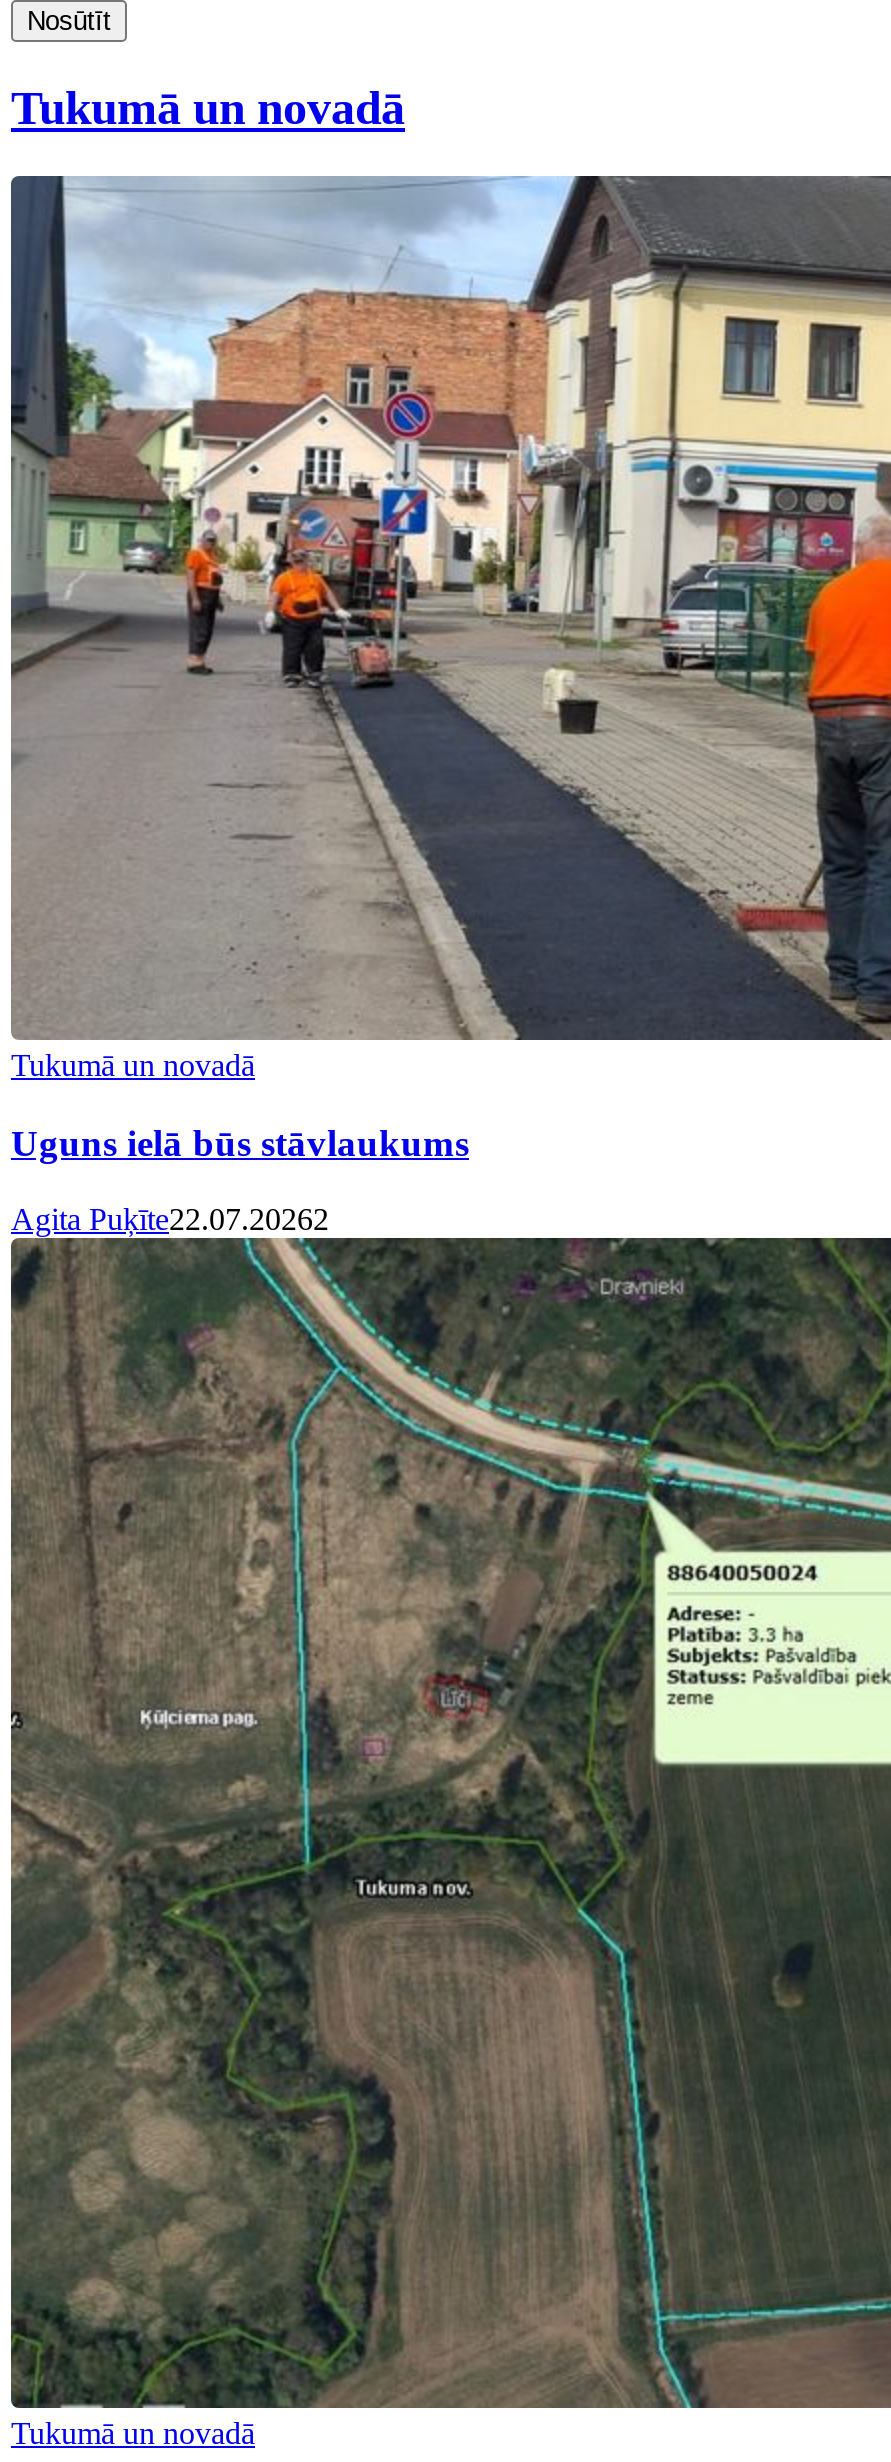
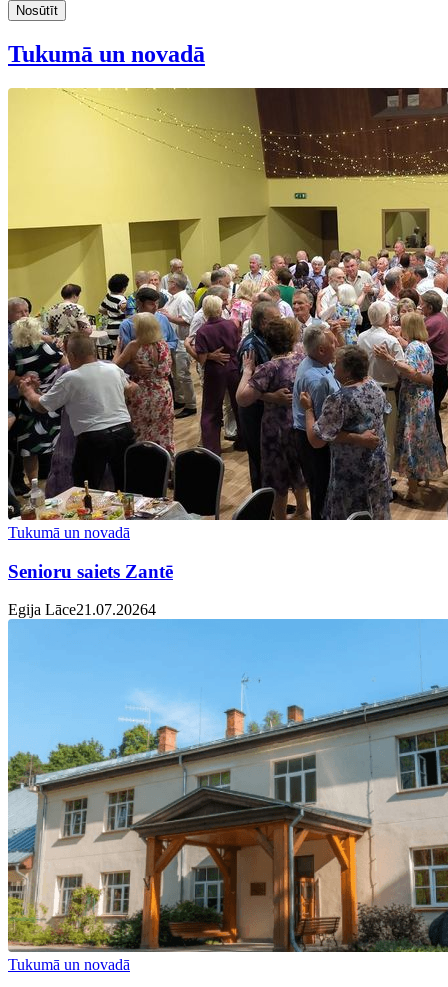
[9,174,885,1163] [image] | Uguns ielā būs stāvlaukums -> [7,87,445,582] [image] | Senioru saiets Zantē
[9,1203,885,2410] [image] | Agita Puķīte22.07.20262 -> [8,601,445,953] [image] | Egija Lāce21.07.20264

